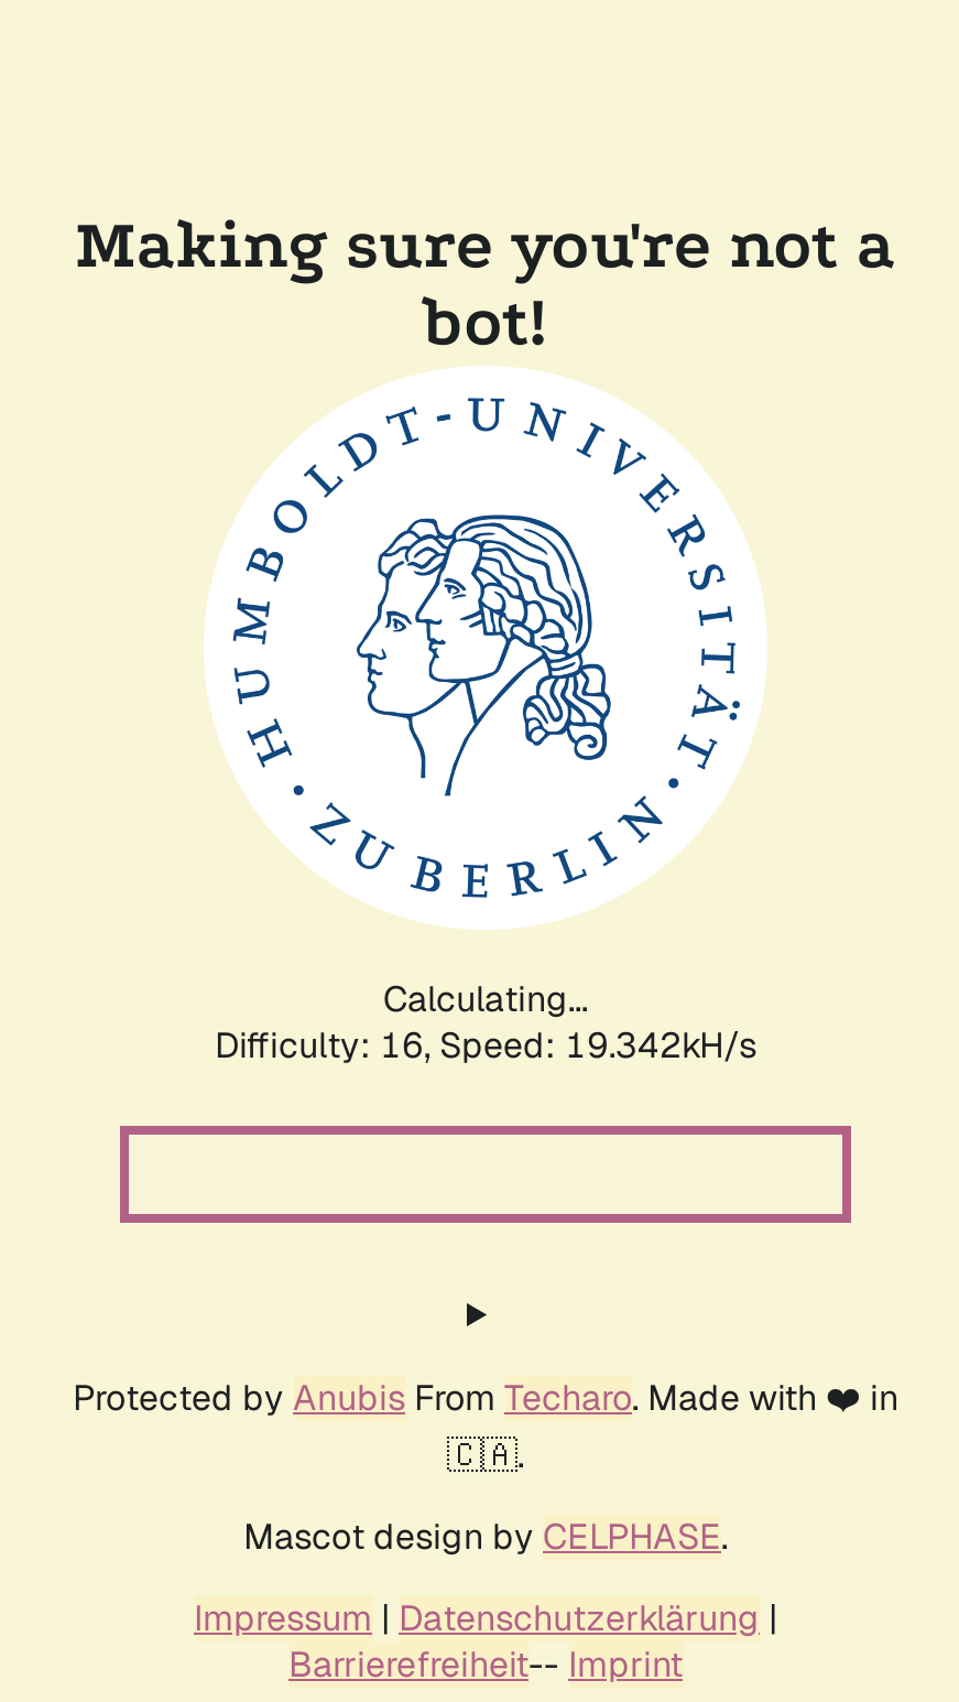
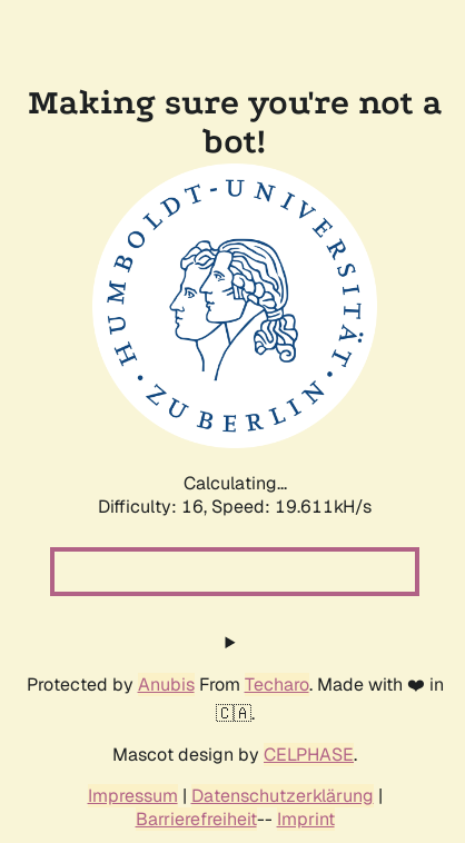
[215,1022,756,1069] Difficulty: 16, Speed: 19.342kH/s -> [98,495,372,518] Difficulty: 16, Speed: 19.611kH/s

